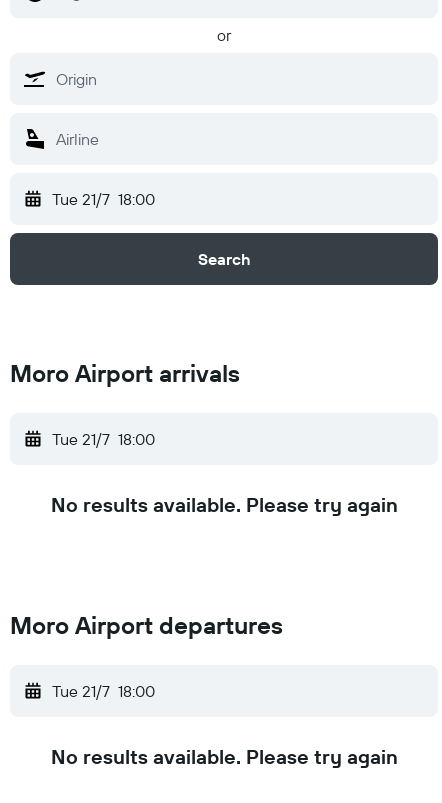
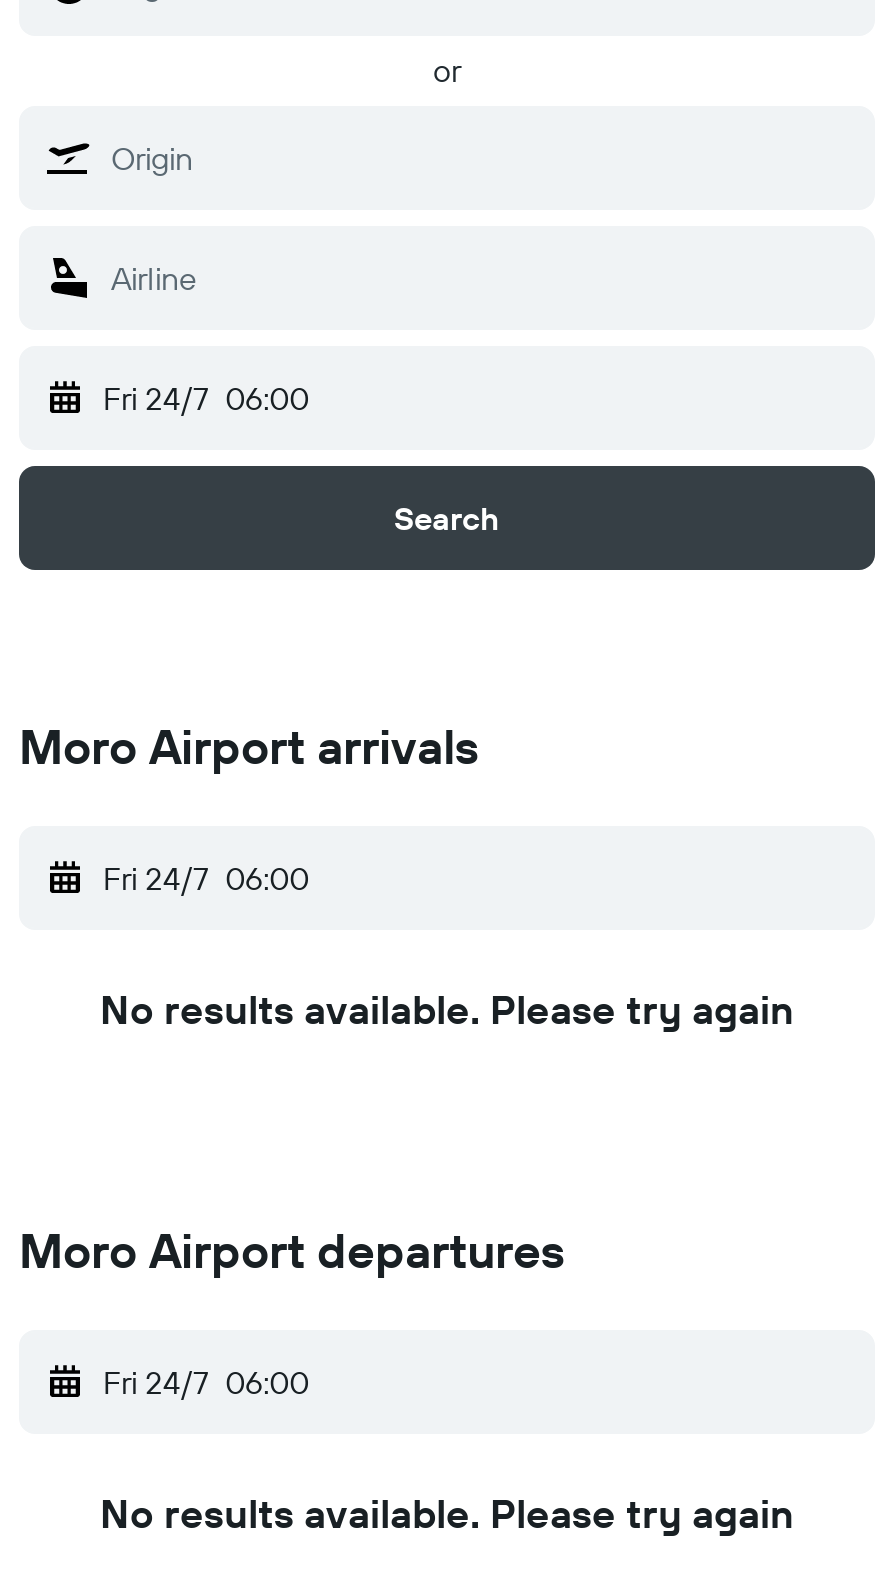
[52,189,155,209] Tue 21/7 18:00 -> [103,378,309,418] Fri 24/7 06:00
[52,429,155,449] Tue 21/7 18:00 -> [103,858,309,898] Fri 24/7 06:00
[52,681,155,701] Tue 21/7 18:00 -> [103,1362,309,1402] Fri 24/7 06:00

